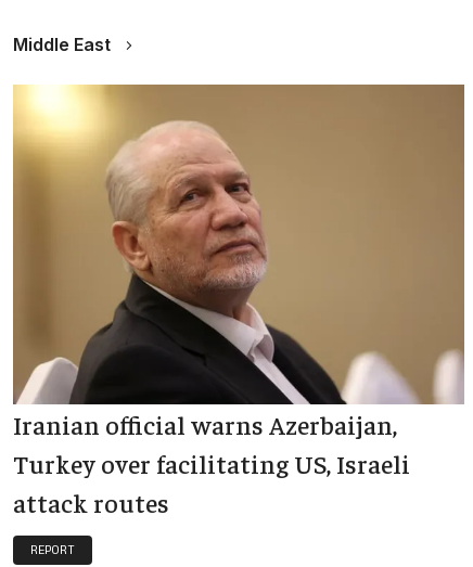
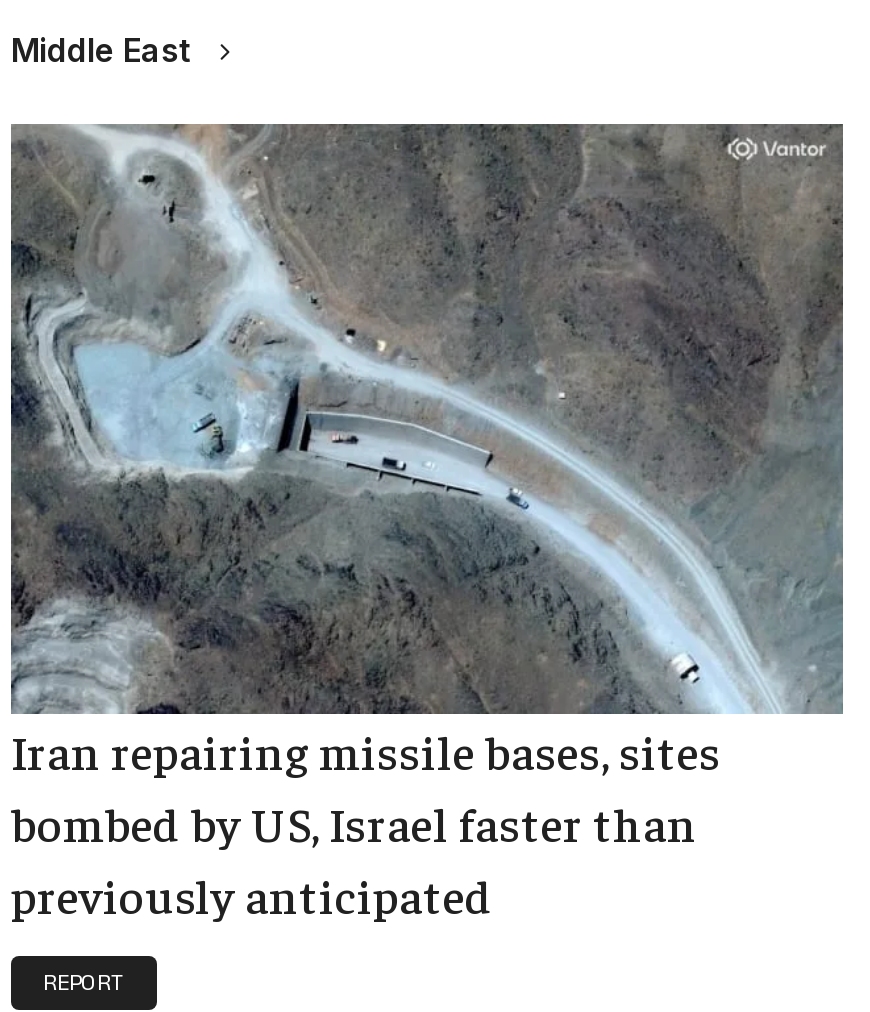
[12,83,464,518] [image] | Iranian official warns Azerbaijan, | Turkey over facilitating US, Israeli | attack routes -> [9,122,843,923] [image] | Iran repairing missile bases, sites | bombed by US, Israel faster than | previously anticipated

